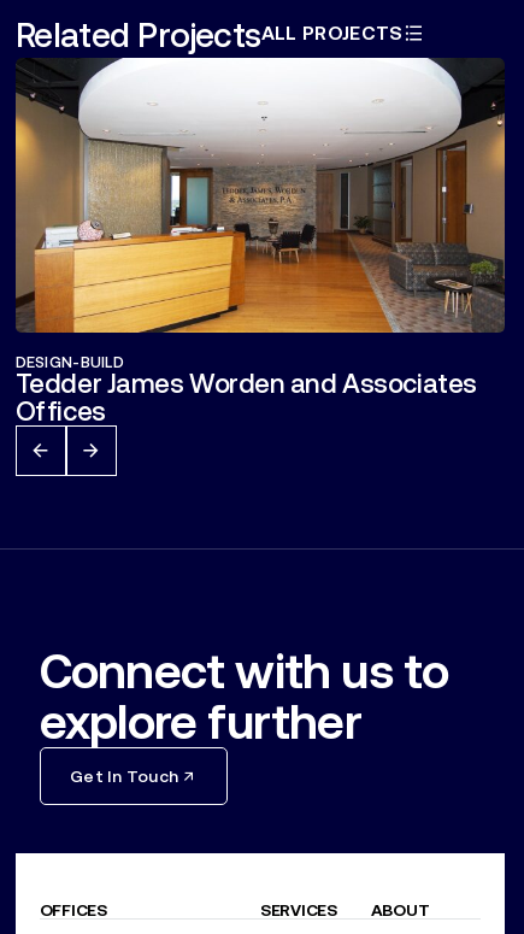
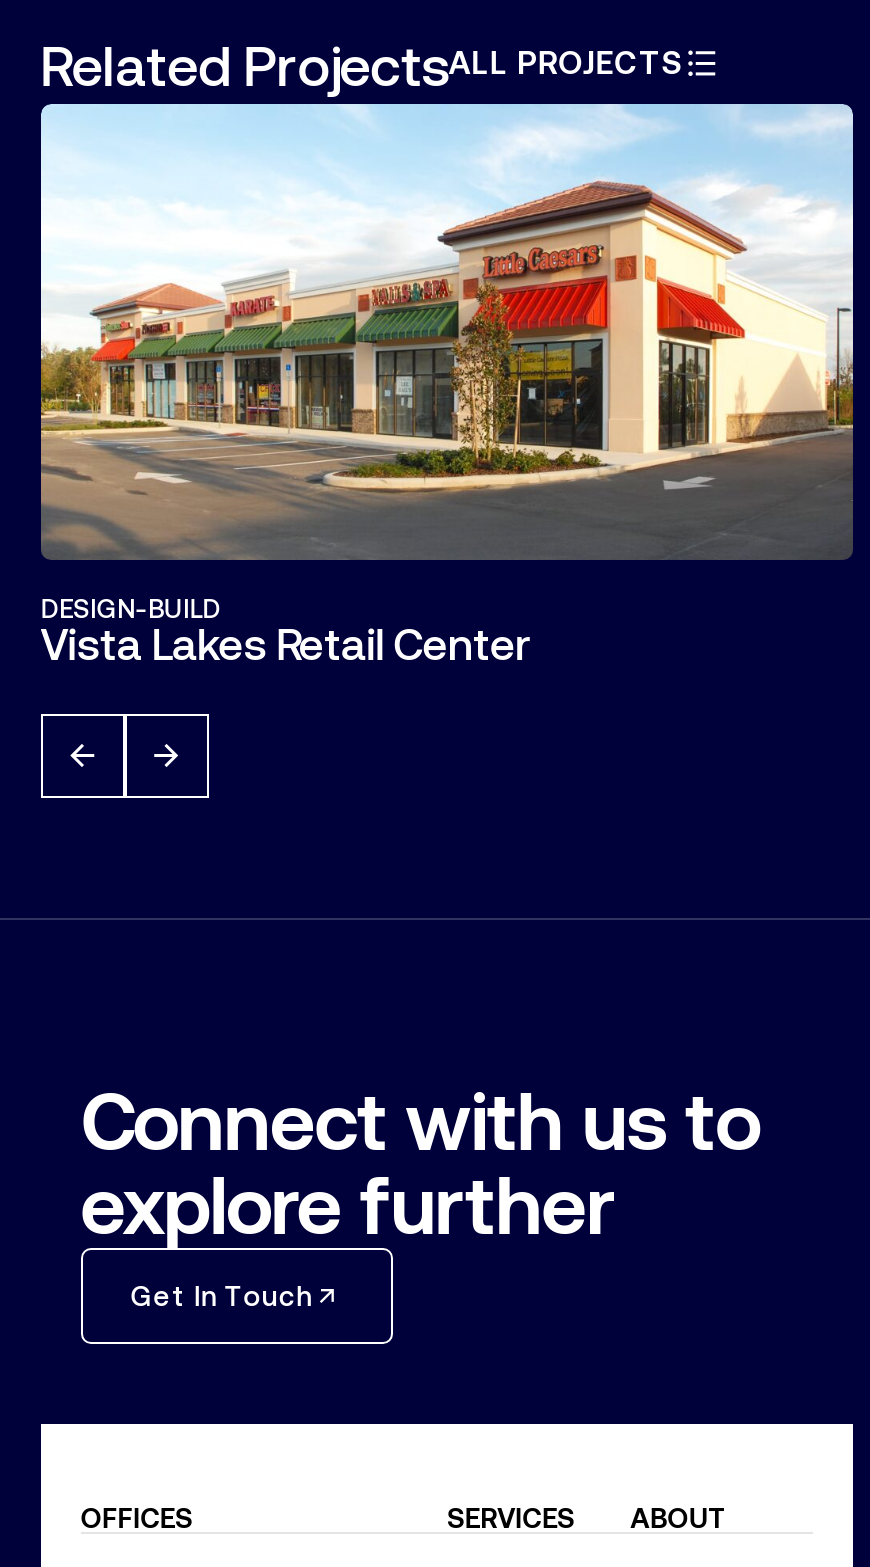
[14,58,506,427] [image] | Tedder James Worden and Associates | Offices -> [39,102,855,670] [image] | Vista Lakes Retail Center

